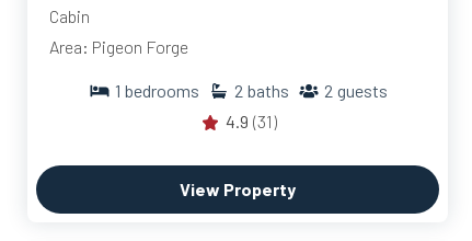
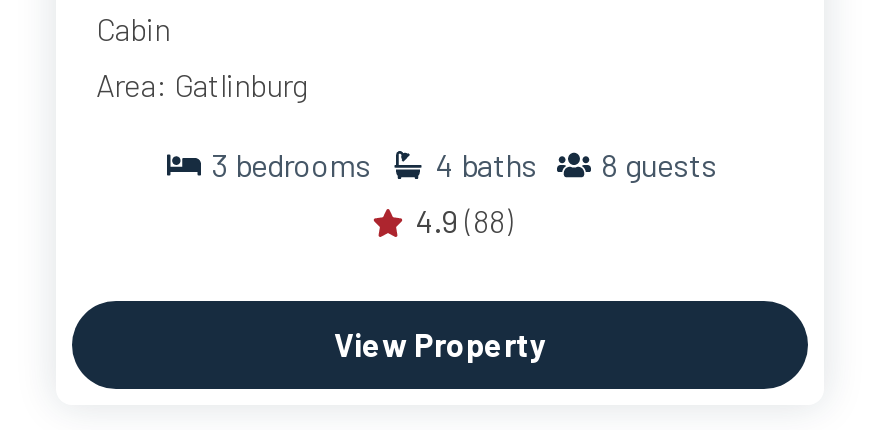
[49,36,188,57] Area: Pigeon Forge -> [96,65,308,103] Area: Gatlinburg
[114,80,387,101] 1 bedrooms | 2 baths | 2 guests -> [211,145,717,183] 3 bedrooms | 4 baths | 8 guests
[225,111,277,131] 4.9 (31) -> [415,201,513,239] 4.9 (88)

